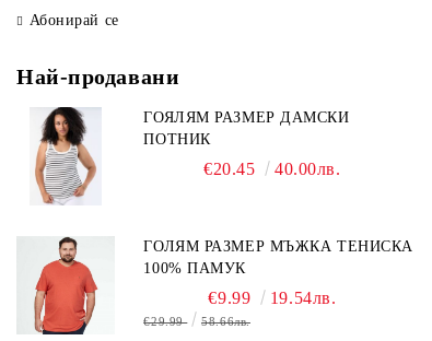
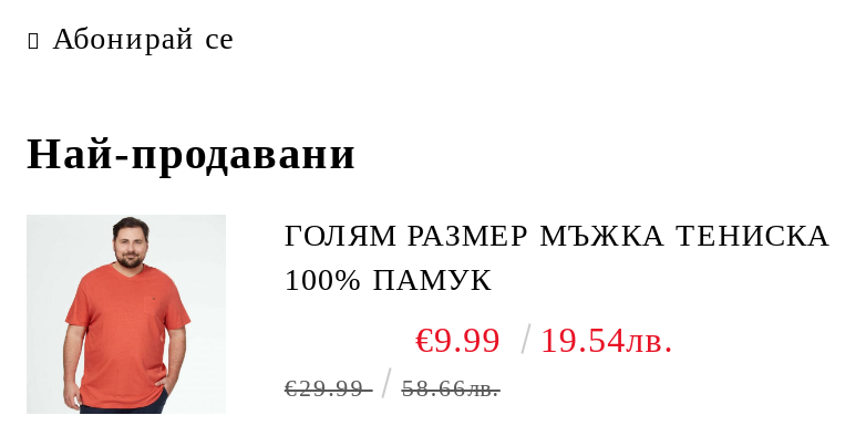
[35,106,95,205] [image] -> none
[144,109,350,178] ГОЯЛЯМ РАЗМЕР ДАМСКИ | ПОТНИК | €20.45 | 40.00лв. -> none

